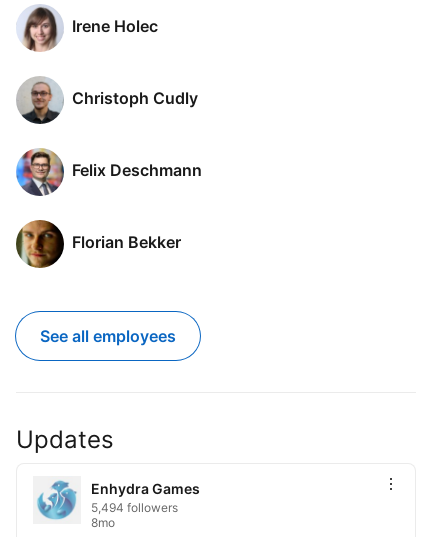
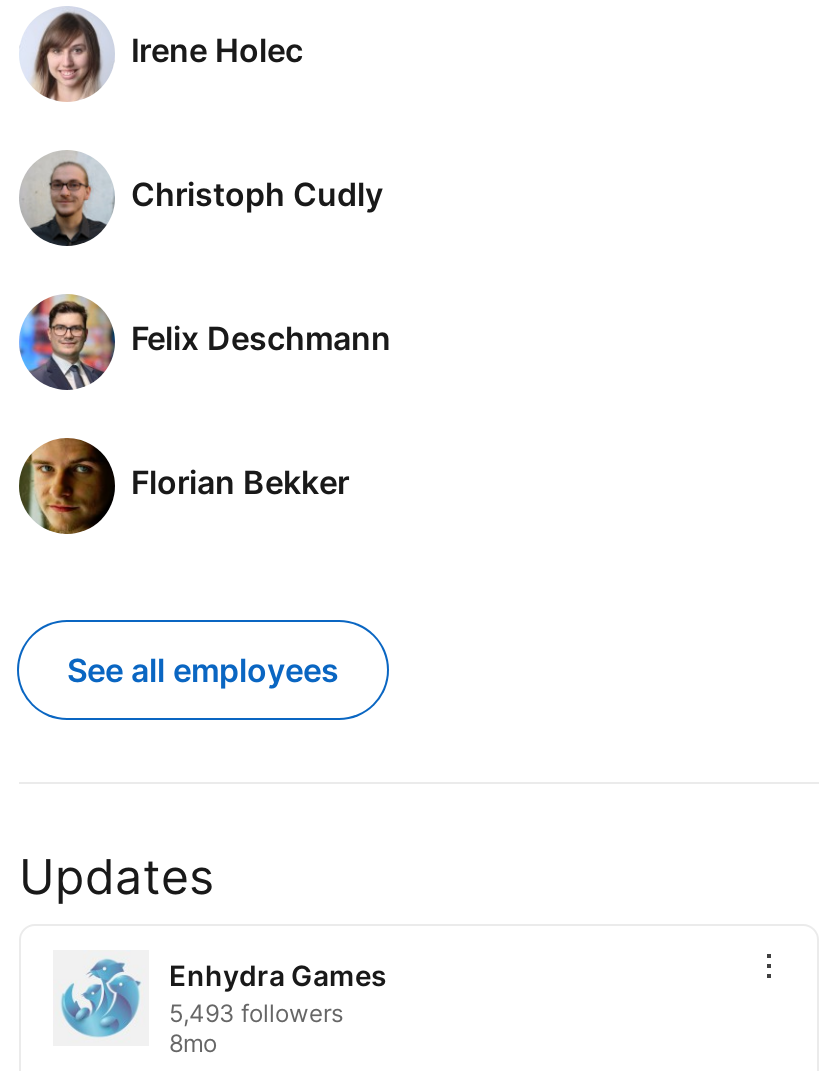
[91,500,178,515] 5,494 followers -> [169,999,343,1029] 5,493 followers

